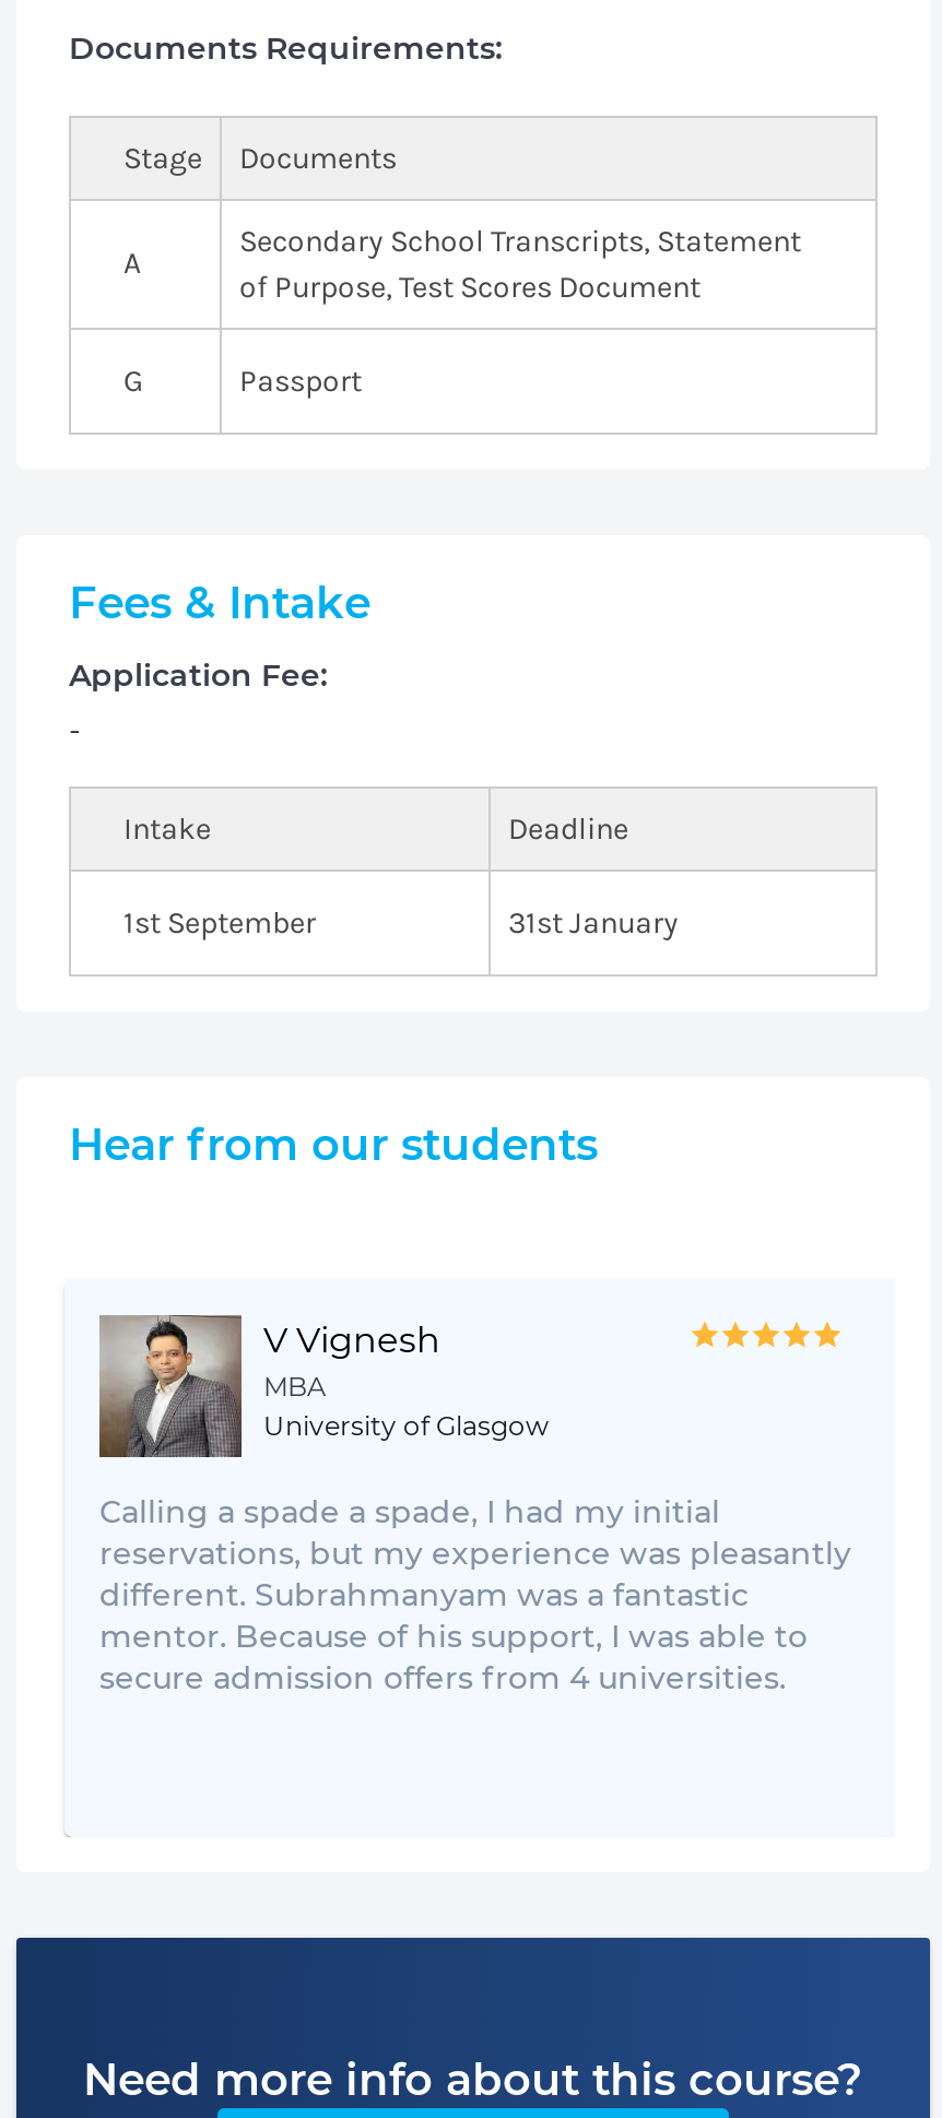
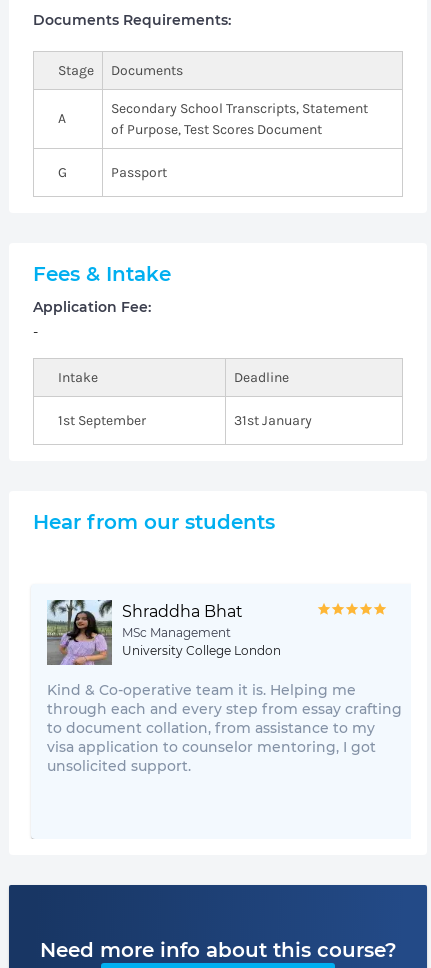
[99,1313,550,1459] [image] | V Vignesh | MBA | University of Glasgow -> [47,600,281,665] [image] | Shraddha Bhat | MSc Management | University College London
[99,1492,851,1697] Calling a spade a spade, I had my initial | reservations, but my experience was pleasantly | different. Subrahmanyam was a fantastic | mentor. Because of his support, I was able to | secure admission offers from 4 universities. -> [47,681,402,775] Kind & Co-operative team it is. Helping me | through each and every step from essay crafting | to document collation, from assistance to my | visa application to counselor mentoring, I got | unsolicited support.

